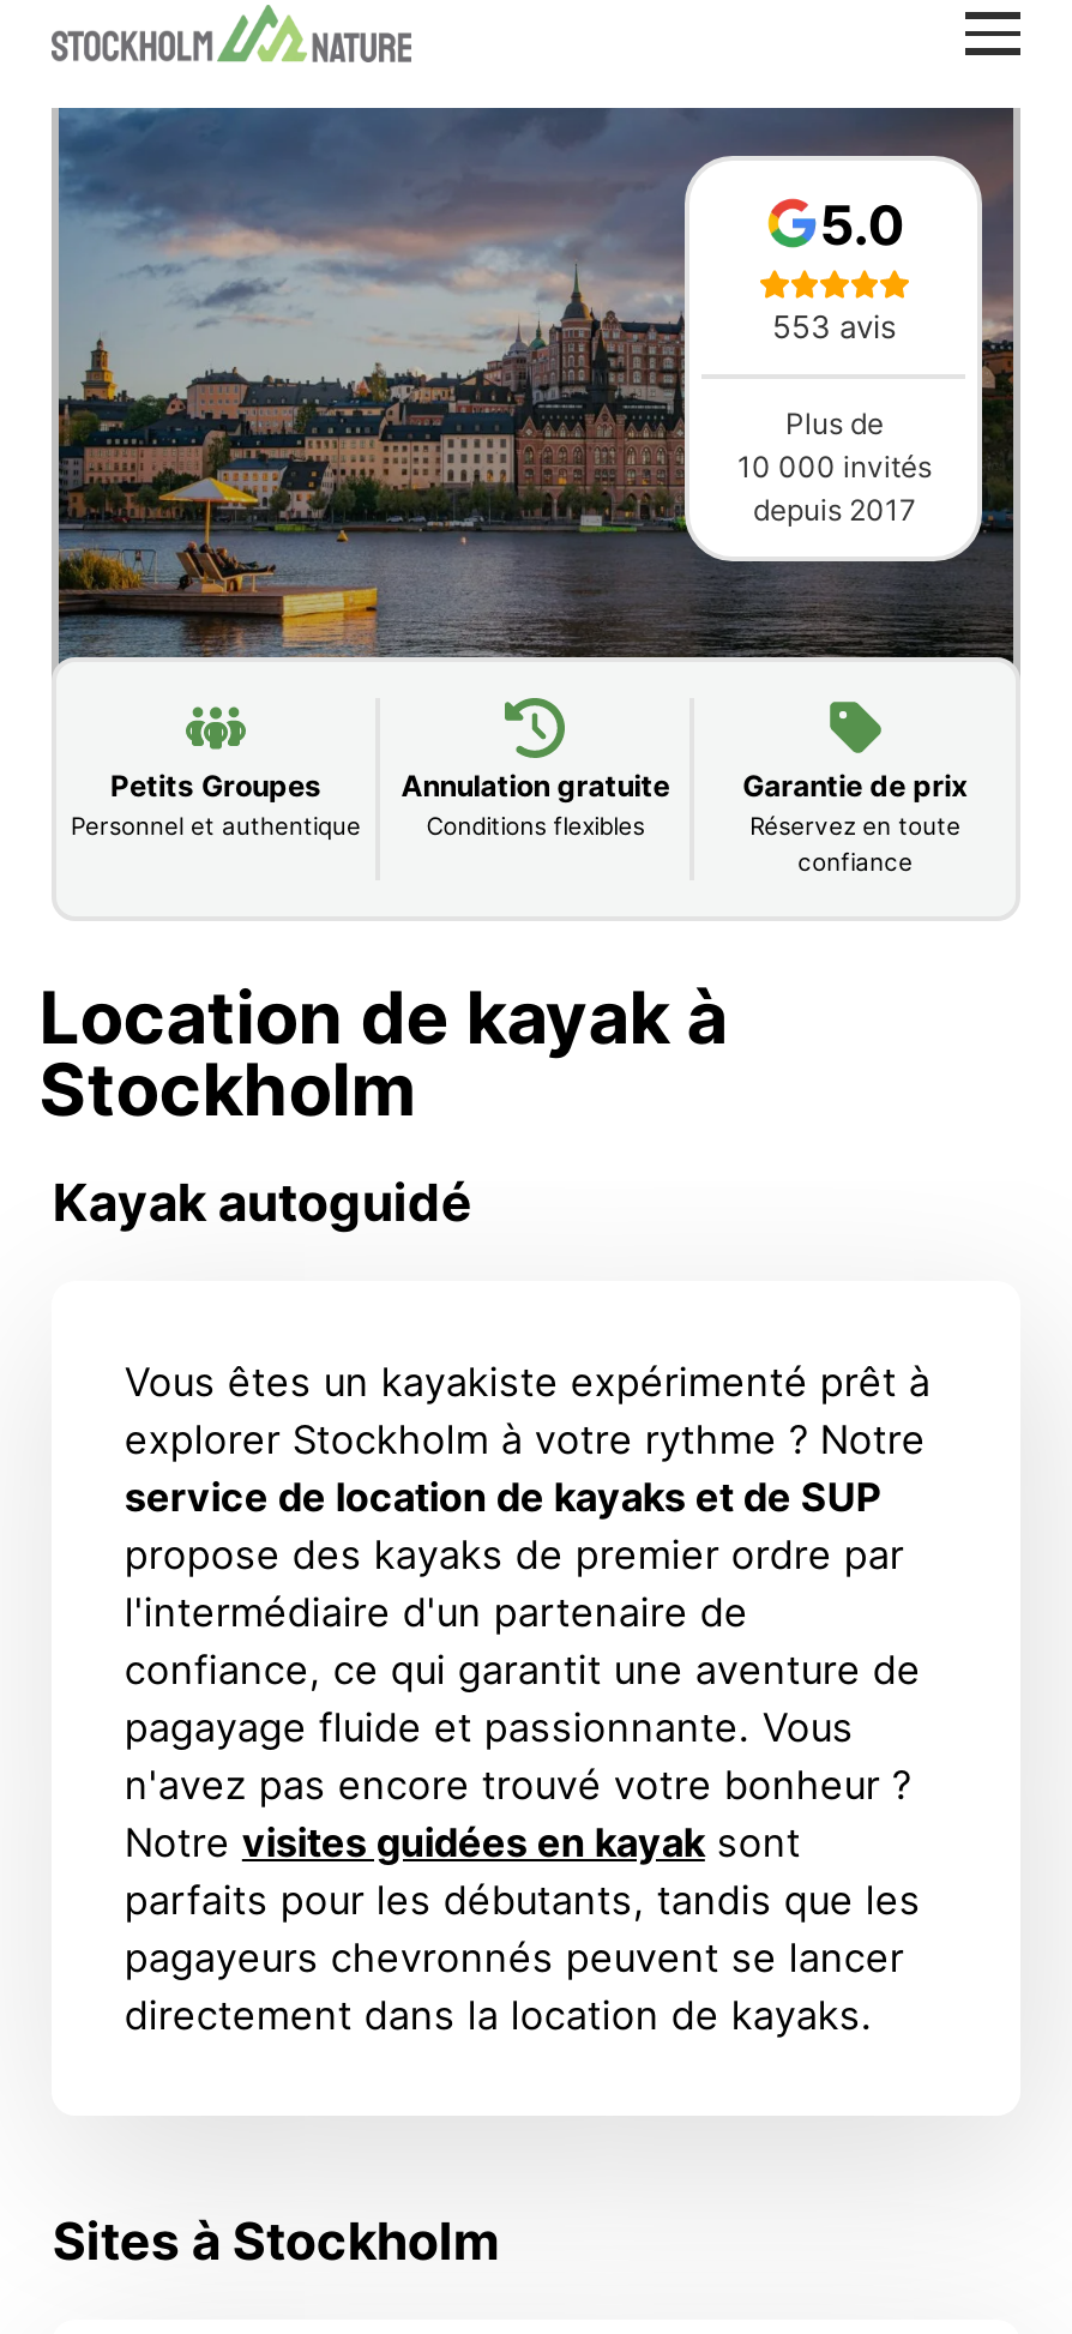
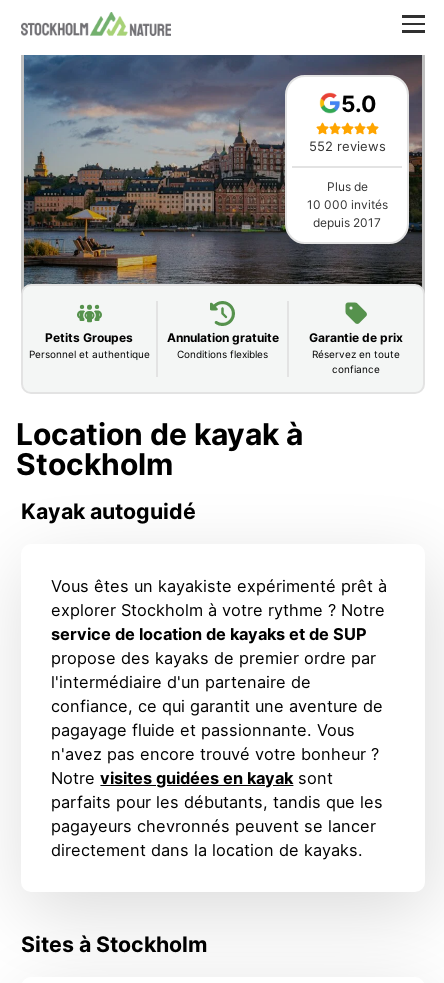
[772,307,897,345] 553 avis -> [309,138,386,154] 552 reviews

